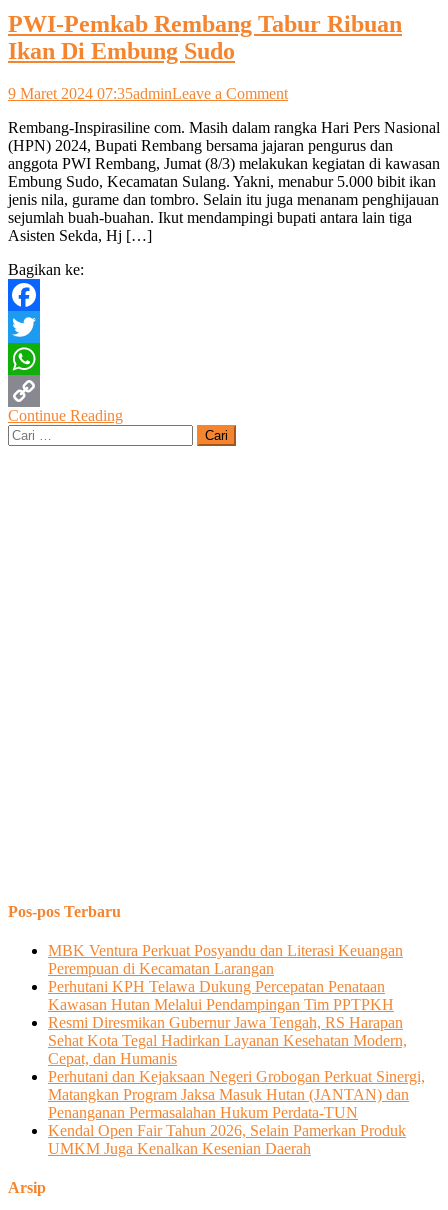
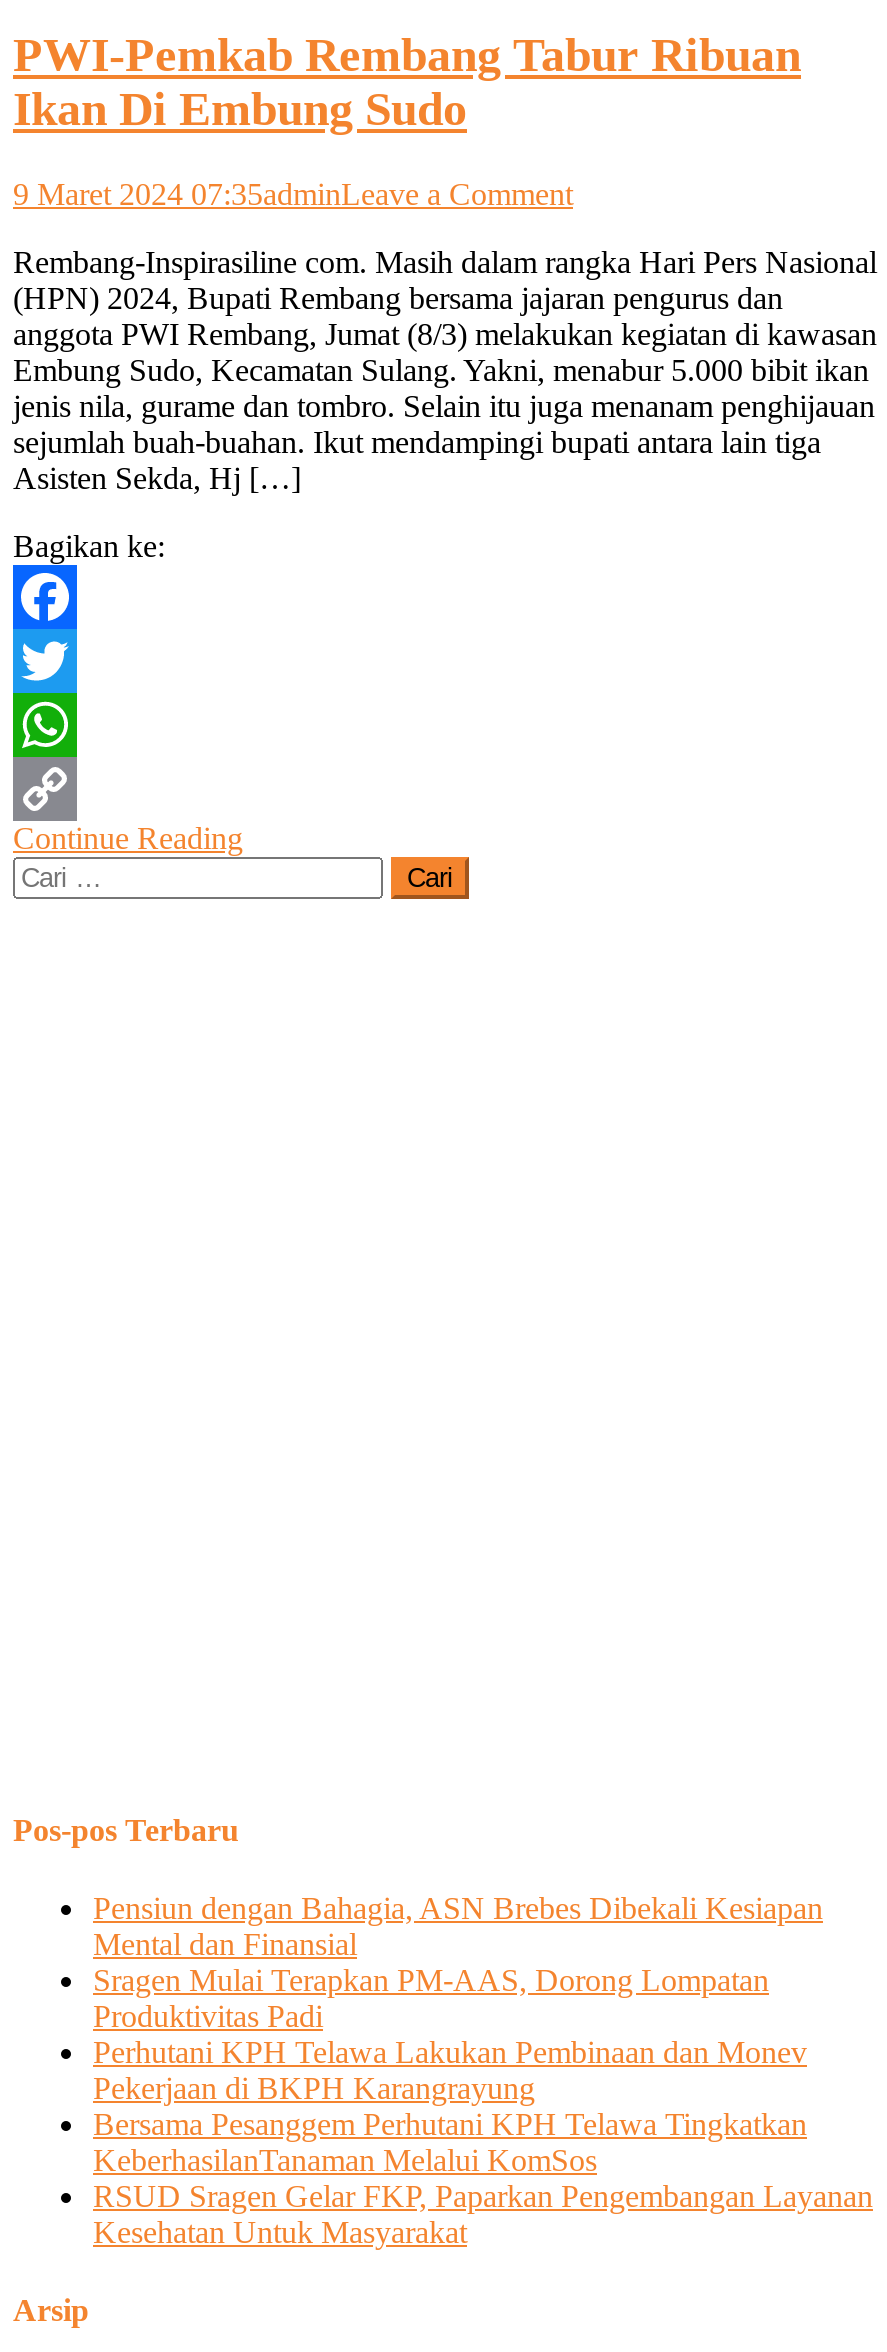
[48,942,425,1157] MBK Ventura Perkuat Posyandu dan Literasi Keuangan | Perempuan di Kecamatan Larangan | Perhutani KPH Telawa Dukung Percepatan Penataan | Kawasan Hutan Melalui Pendampingan Tim PPTPKH | Resmi Diresmikan Gubernur Jawa Tengah, RS Harapan | Sehat Kota Tegal Hadirkan Layanan Kesehatan Modern, | Cepat, dan Humanis | Perhutani dan Kejaksaan Negeri Grobogan Perkuat Sinergi, | Matangkan Program Jaksa Masuk Hutan (JANTAN) dan | Penanganan Permasalahan Hukum Perdata-TUN | Kendal Open Fair Tahun 2026, Selain Pamerkan Produk | UMKM Juga Kenalkan Kesenian Daerah -> [93,1891,873,2249] Pensiun dengan Bahagia, ASN Brebes Dibekali Kesiapan | Mental dan Finansial | Sragen Mulai Terapkan PM-AAS, Dorong Lompatan | Produktivitas Padi | Perhutani KPH Telawa Lakukan Pembinaan dan Monev | Pekerjaan di BKPH Karangrayung | Bersama Pesanggem Perhutani KPH Telawa Tingkatkan | KeberhasilanTanaman Melalui KomSos | RSUD Sragen Gelar FKP, Paparkan Pengembangan Layanan | Kesehatan Untuk Masyarakat

